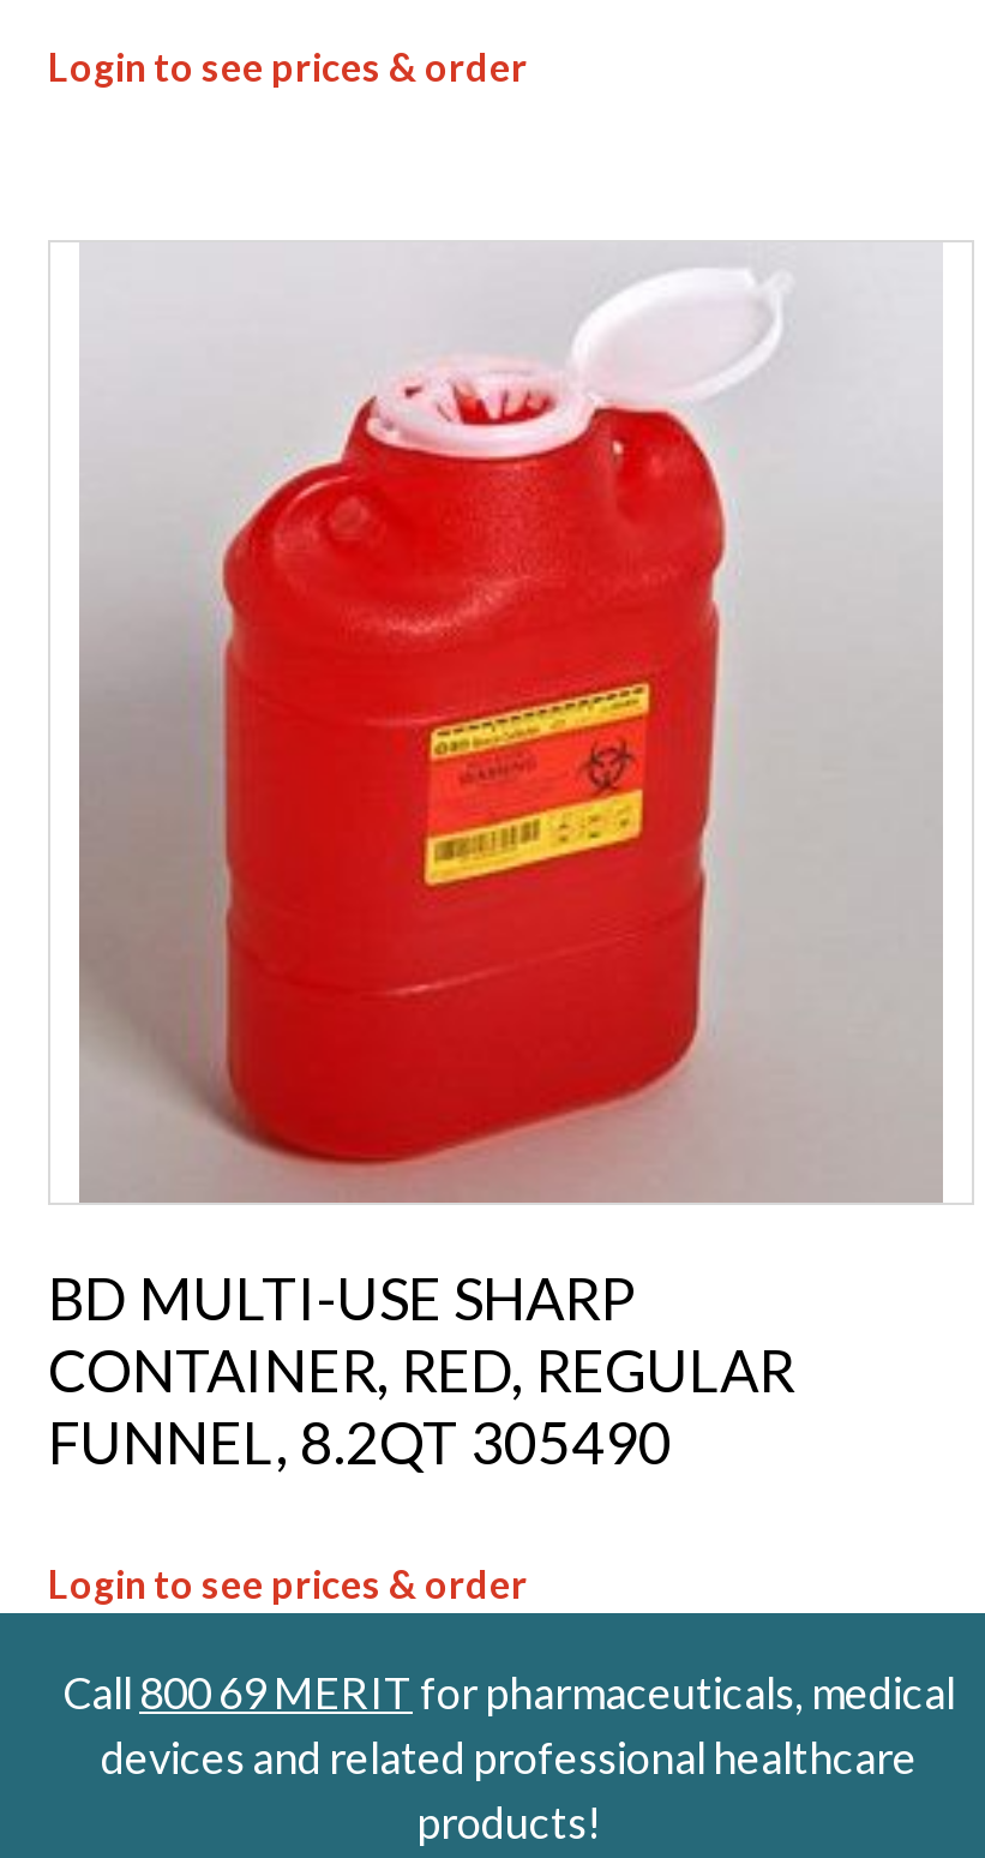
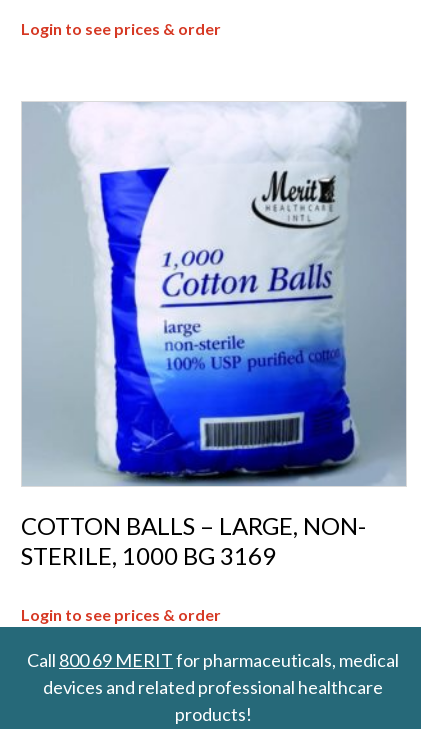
[48,245,972,1477] [image] | BD MULTI-USE SHARP | CONTAINER, RED, REGULAR | FUNNEL, 8.2QT 305490 -> [21,101,407,570] [image] | COTTON BALLS – LARGE, NON- | STERILE, 1000 BG 3169

